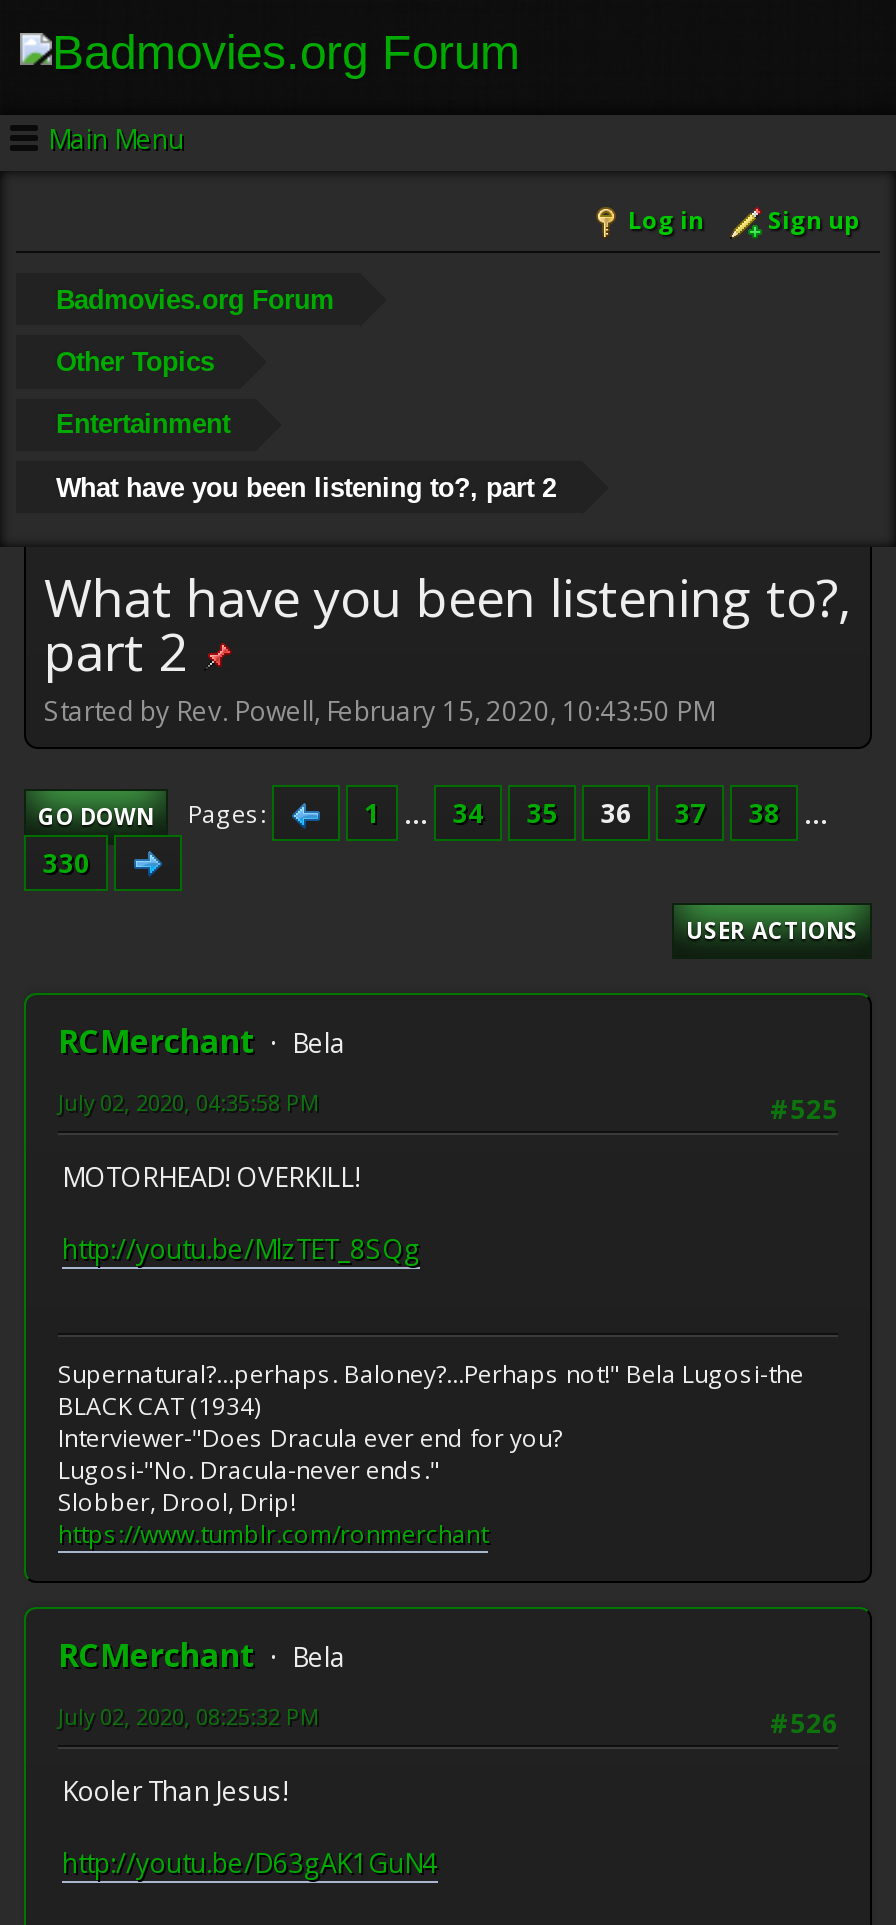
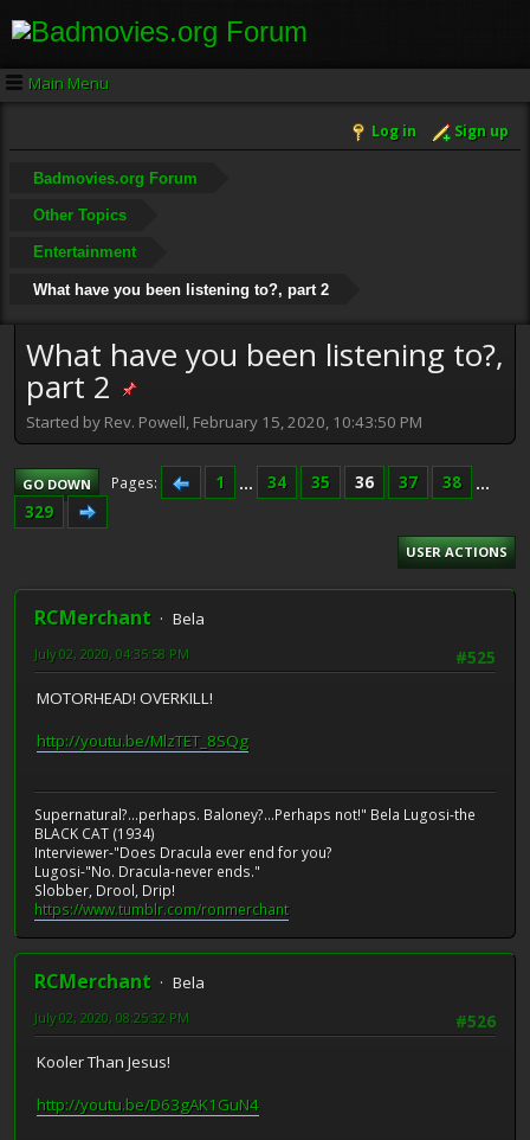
[42,845,90,881] 330 -> [25,501,53,522] 329

